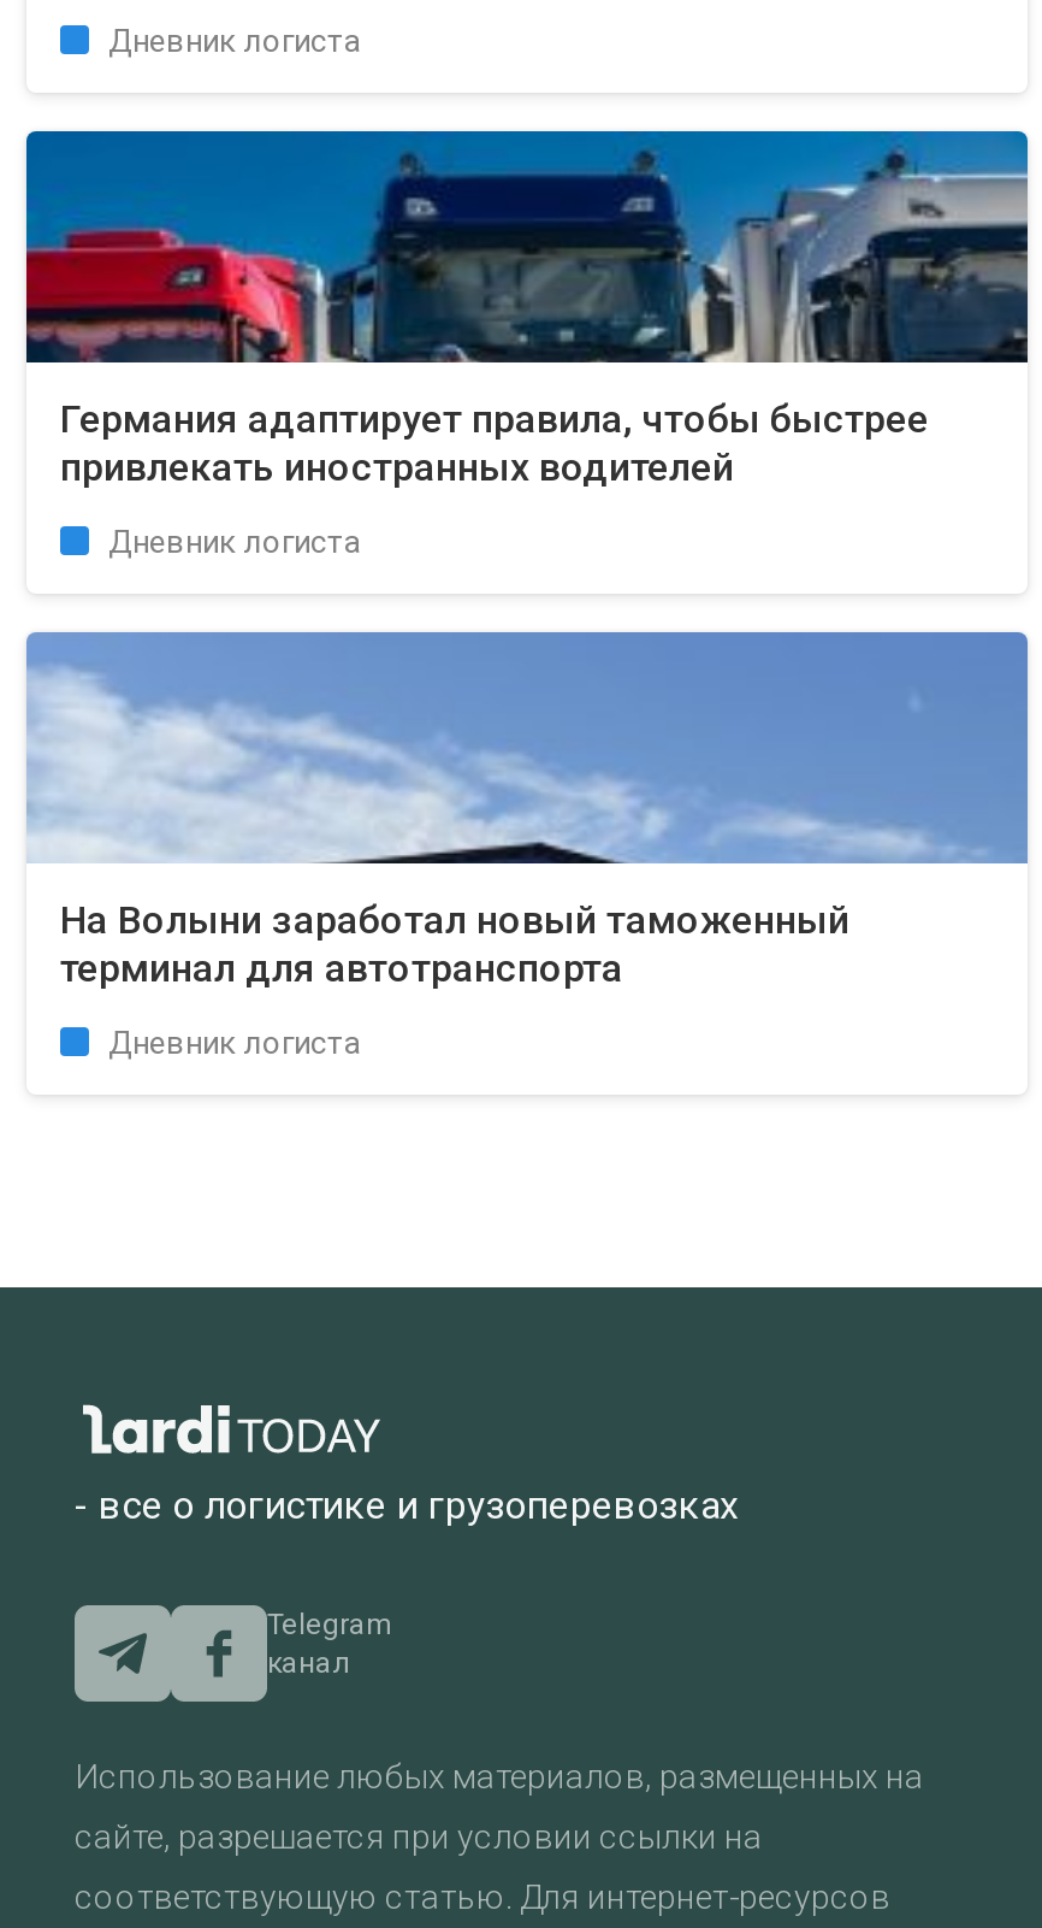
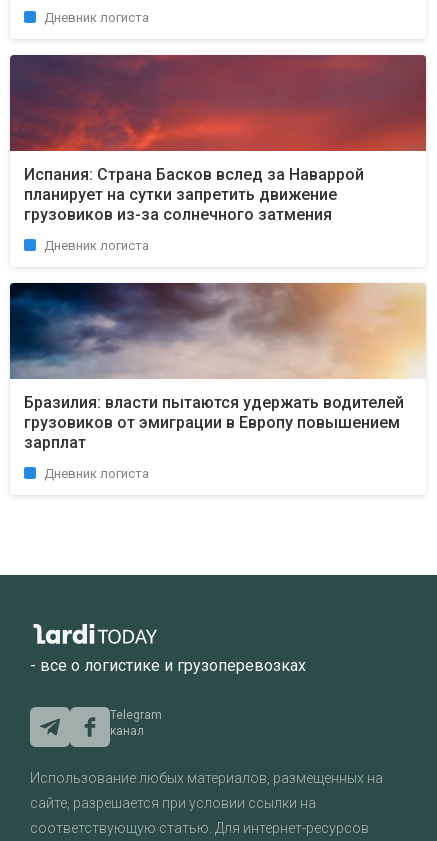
[24,129,1030,490] [image] | Германия адаптирует правила, чтобы быстрее | привлекать иностранных водителей -> [9,54,427,224] [image] | Испания: Страна Басков вслед за Наваррой | планирует на сутки запретить движение | грузовиков из-за солнечного затмения
[26,630,1030,991] [image] | На Волыни заработал новый таможенный | терминал для автотранспорта -> [9,282,427,452] [image] | Бразилия: власти пытаются удержать водителей | грузовиков от эмиграции в Европу повышением | зарплат

